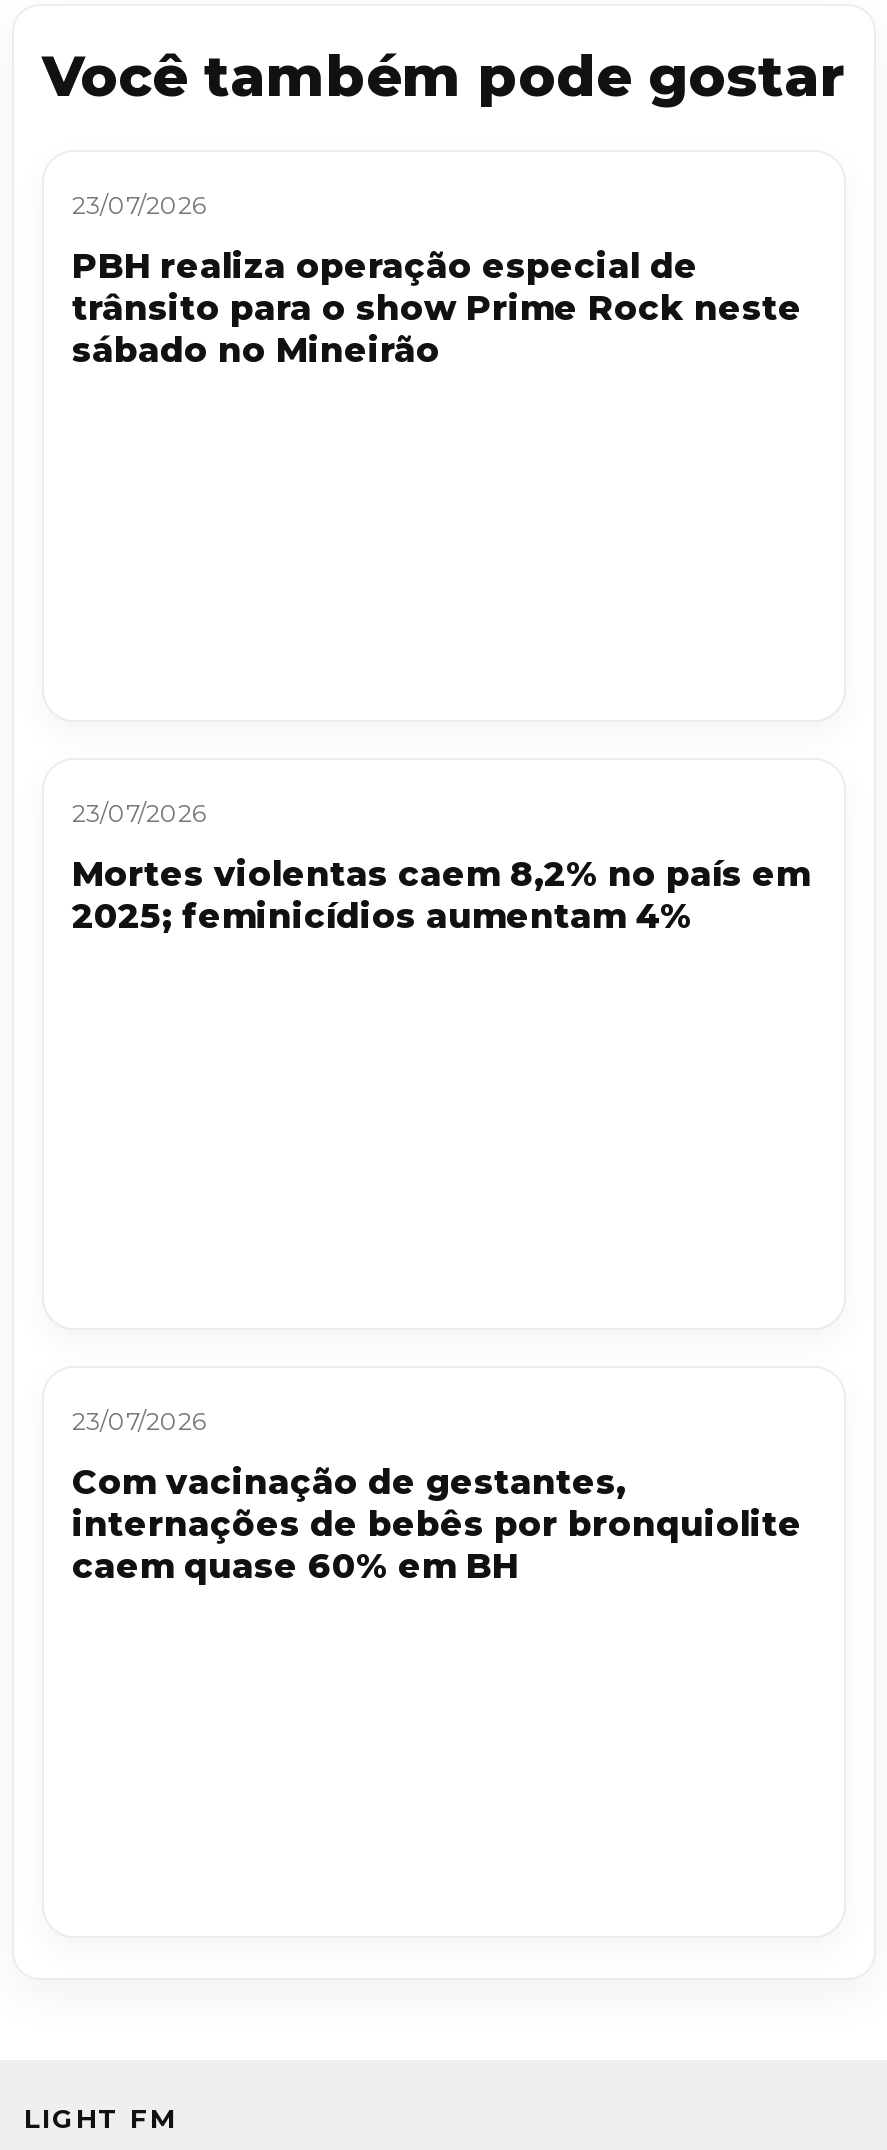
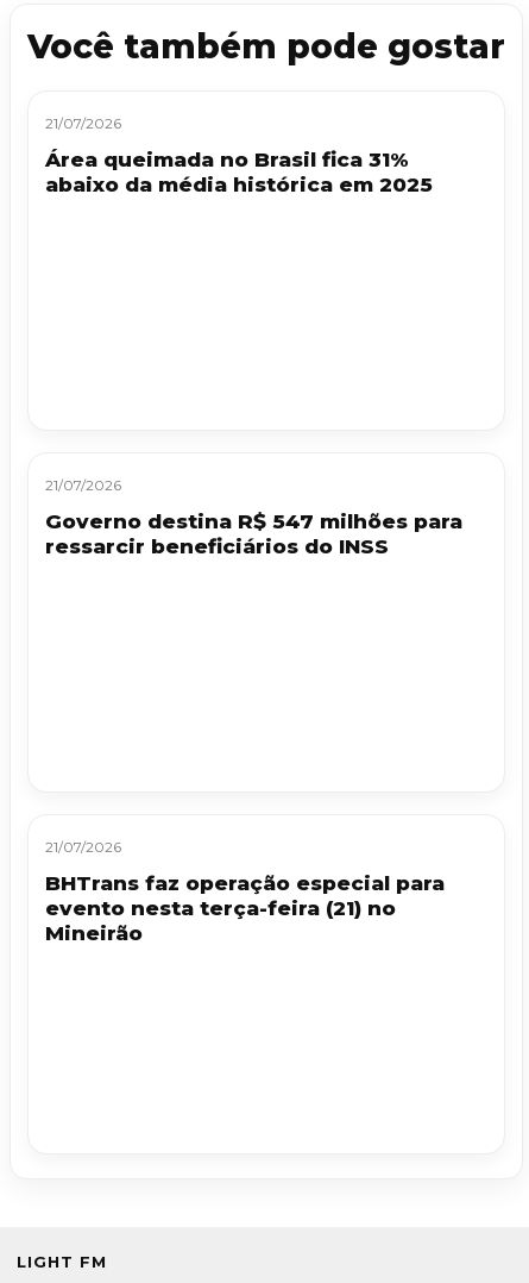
[72,190,206,220] 23/07/2026 -> [45,114,121,132] 21/07/2026
[72,246,802,370] PBH realiza operação especial de | trânsito para o show Prime Rock neste | sábado no Mineirão -> [45,148,433,197] Área queimada no Brasil fica 31% | abaixo da média histórica em 2025
[72,798,206,828] 23/07/2026 -> [45,476,121,494] 21/07/2026
[72,854,810,936] Mortes violentas caem 8,2% no país em | 2025; feminicídios aumentam 4% -> [45,510,462,558] Governo destina R$ 547 milhões para | ressarcir beneficiários do INSS
[72,1406,206,1436] 23/07/2026 -> [45,838,121,856] 21/07/2026
[72,1462,802,1586] Com vacinação de gestantes, | internações de bebês por bronquiolite | caem quase 60% em BH -> [45,871,445,945] BHTrans faz operação especial para | evento nesta terça-feira (21) no | Mineirão

